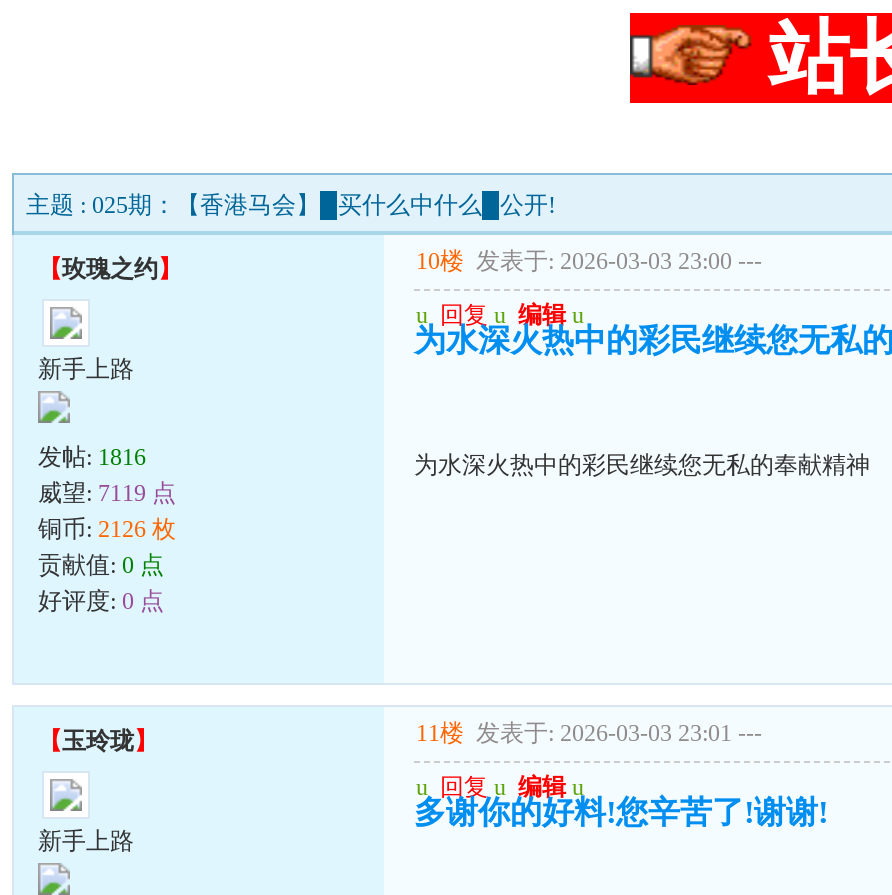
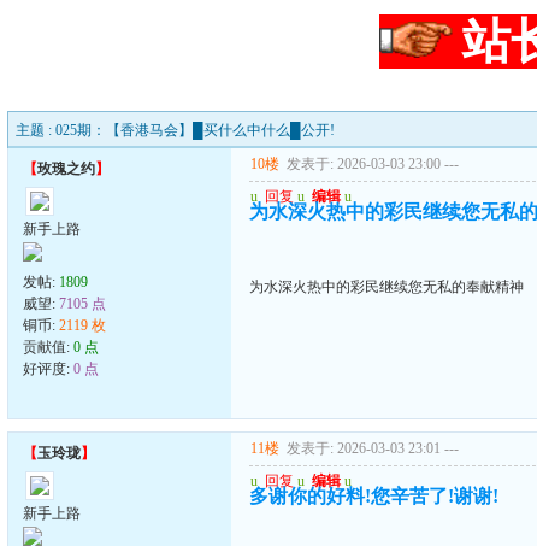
[38,443,146,471] 发帖: 1816 -> [23,273,88,290] 发帖: 1809
[38,479,176,507] 威望: 7119 点 -> [23,295,106,312] 威望: 7105 点
[38,515,176,543] 铜币: 2126 枚 -> [23,317,106,334] 铜币: 2119 枚

